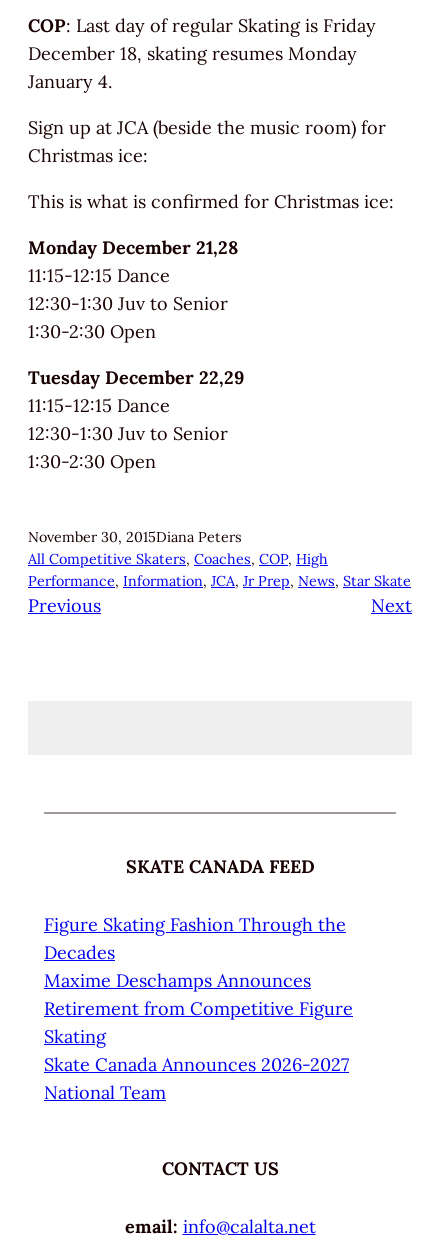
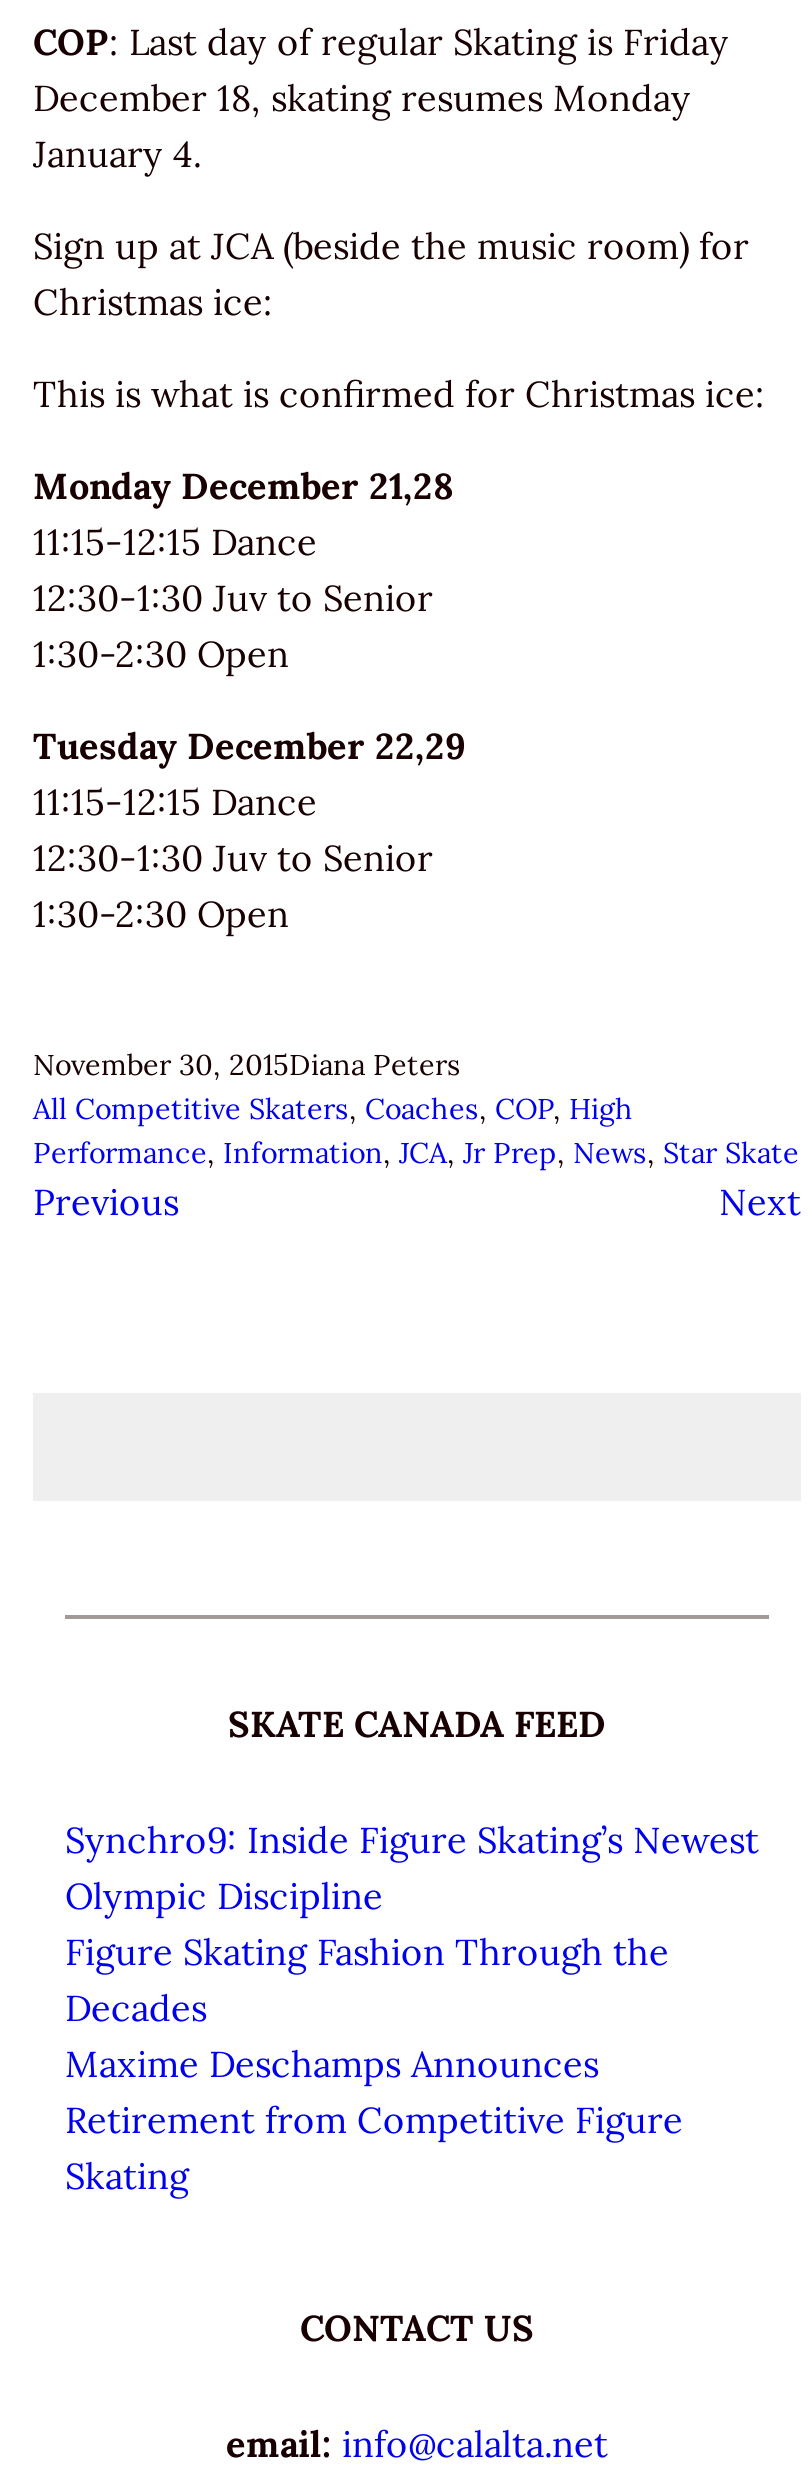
none -> [65,1817,759,1919] Synchro9: Inside Figure Skating’s Newest | Olympic Discipline
moved [44,913,353,1048] -> [65,1929,683,2199]: Figure Skating Fashion Through the | Decades | Maxime Deschamps Announces | Retirement from Competitive Figure | Skating
[44,1053,349,1104] Skate Canada Announces 2026-2027 | National Team -> none

